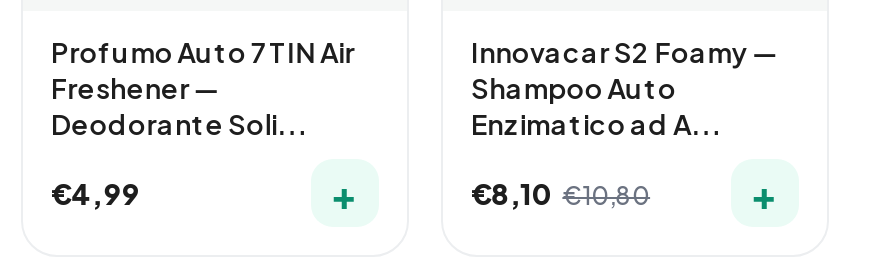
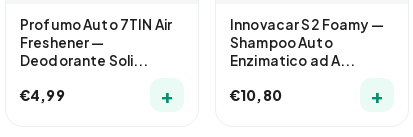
[471,175,650,211] €8,10 €10,80 -> [230,86,282,104] €10,80

